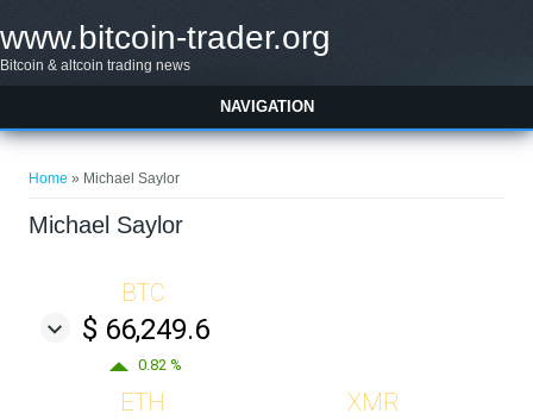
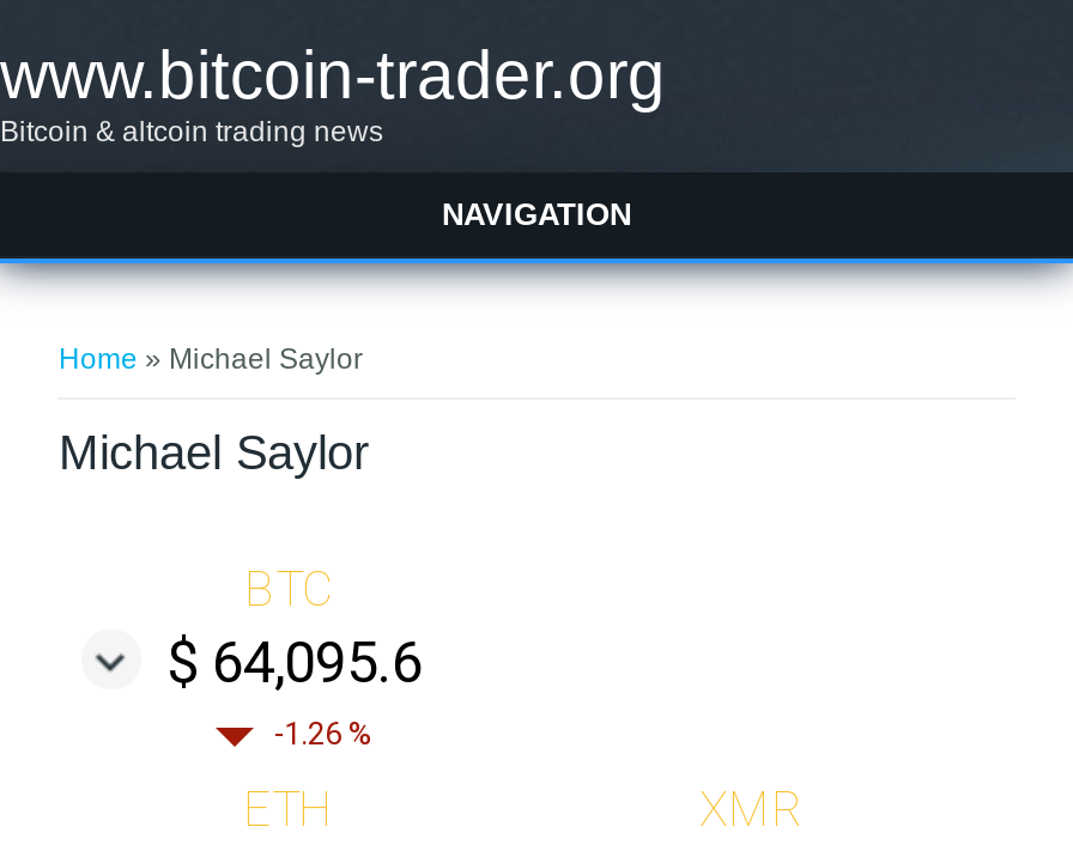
[83,314,210,347] $ 66,249.6 -> [166,631,423,698] $ 64,095.6
[139,356,183,374] 0.82 % -> [274,717,372,753] -1.26 %

